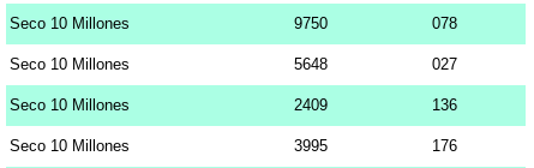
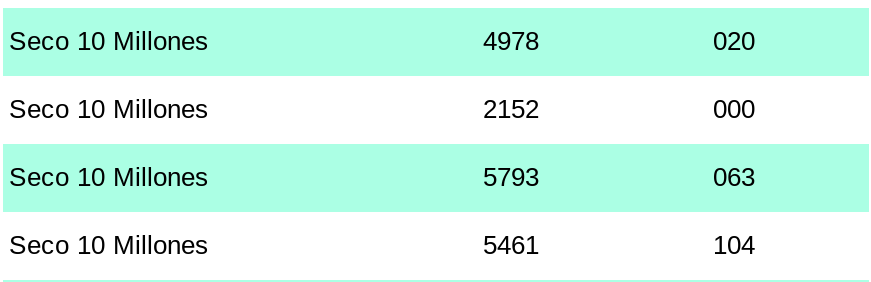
[294,14,328,32] 9750 -> [483,26,539,56] 4978
[432,14,457,32] 078 -> [713,26,755,56] 020
[294,55,328,73] 5648 -> [483,94,539,124] 2152
[432,55,457,73] 027 -> [713,94,755,124] 000
[294,96,328,114] 2409 -> [483,162,539,192] 5793
[432,96,457,114] 136 -> [713,162,755,192] 063
[294,137,328,155] 3995 -> [483,230,539,260] 5461
[432,137,457,155] 176 -> [713,230,755,260] 104

